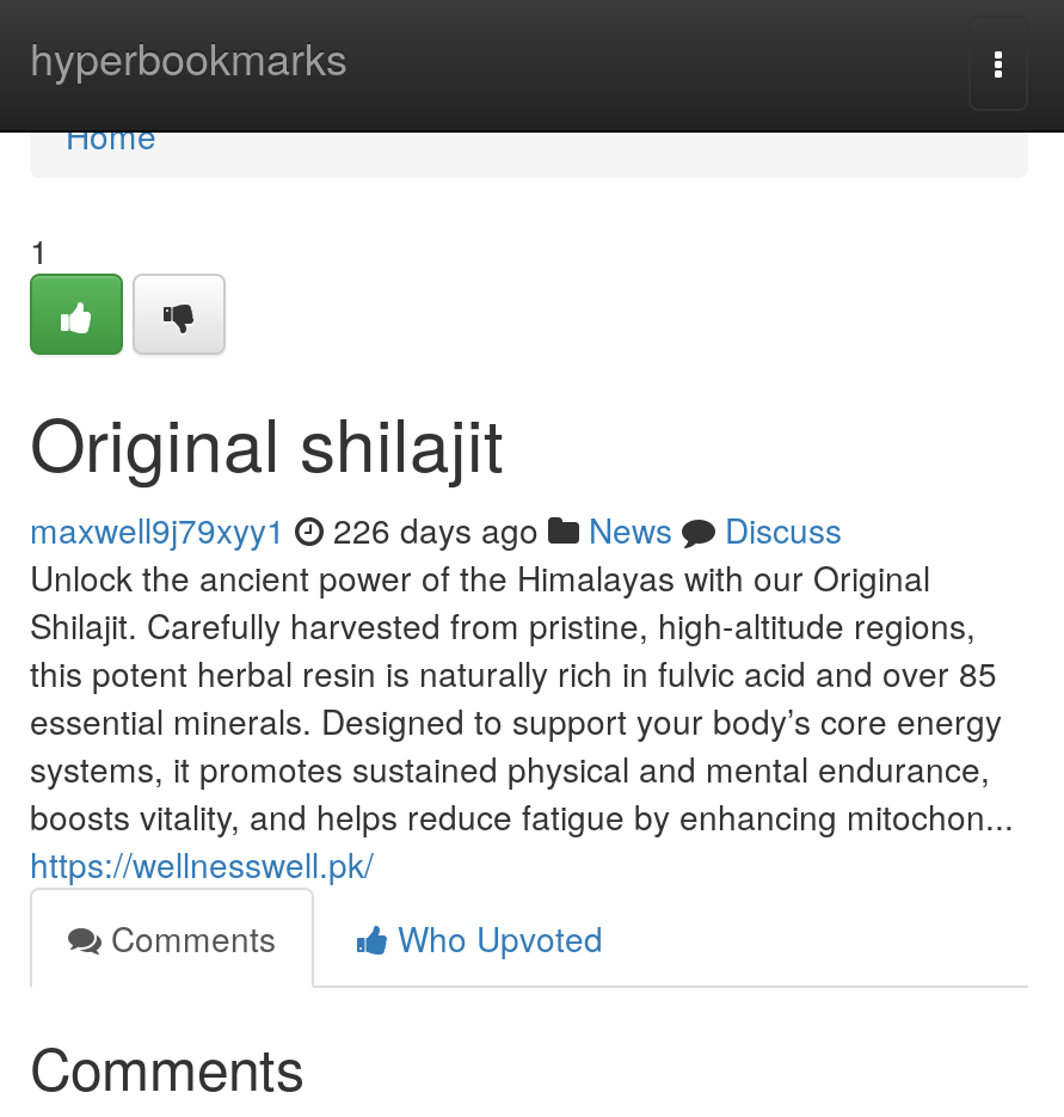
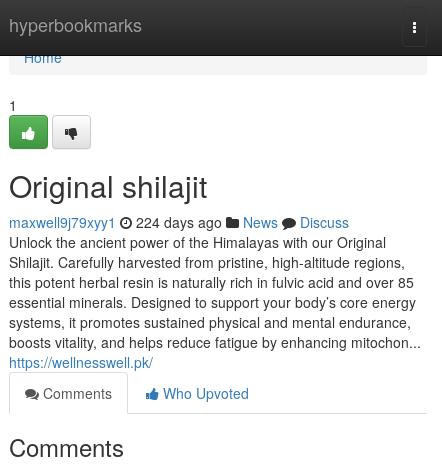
[30,505,842,553] maxwell9j79xyy1 226 days ago News Discuss -> [9,212,349,232] maxwell9j79xyy1 224 days ago News Discuss

